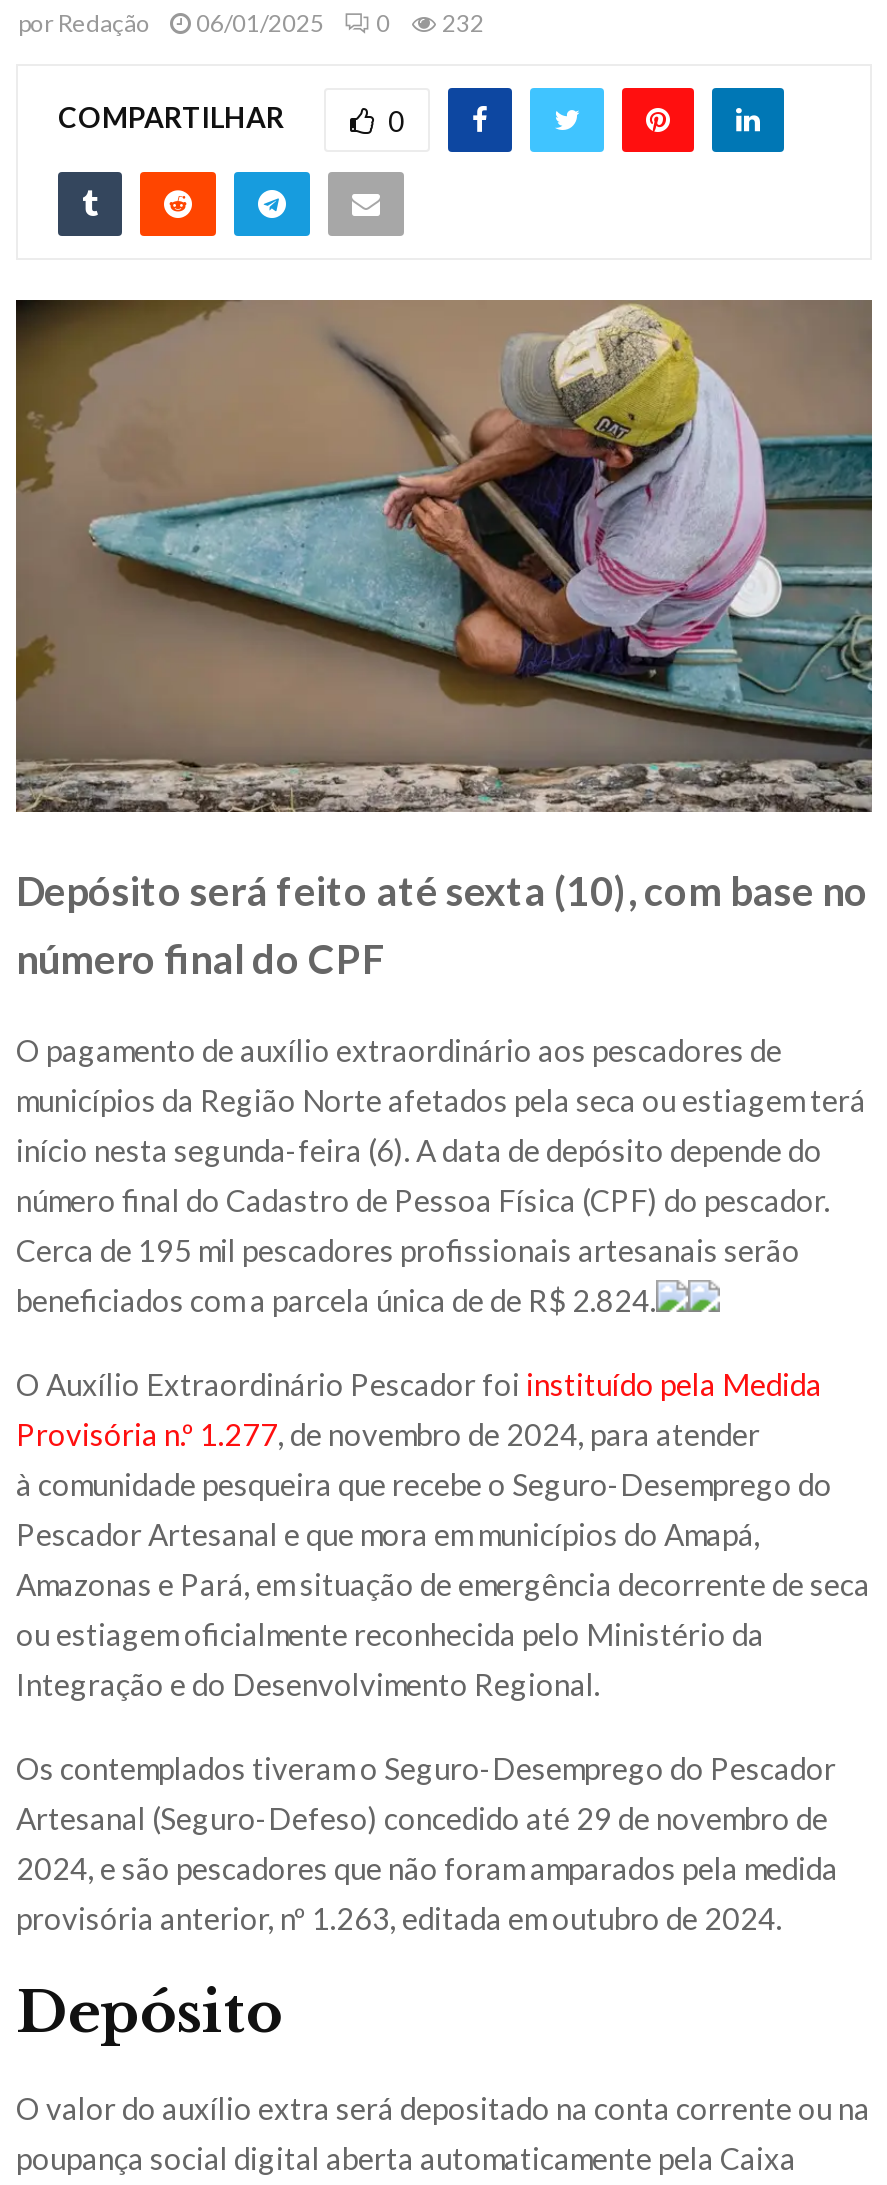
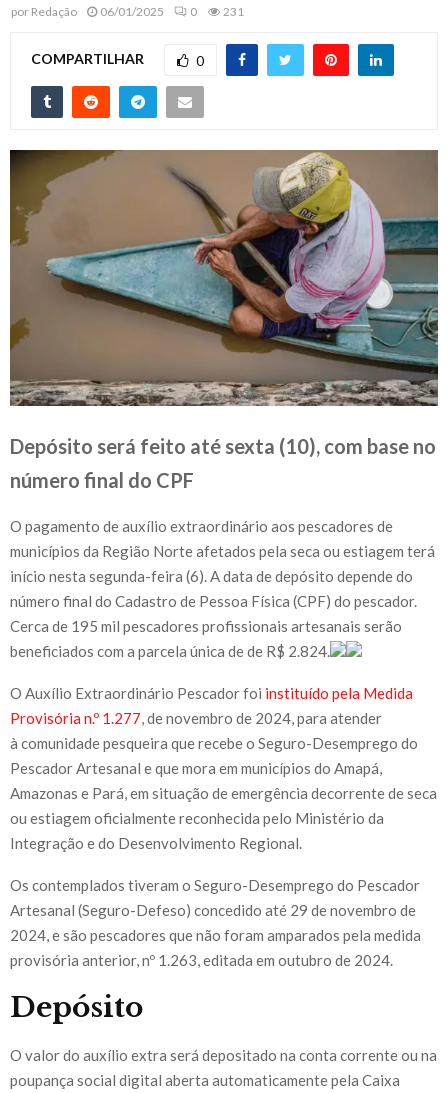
[18,8,484,38] por Redação 06/01/2025 0 232 -> [11,4,244,19] por Redação 06/01/2025 0 231

